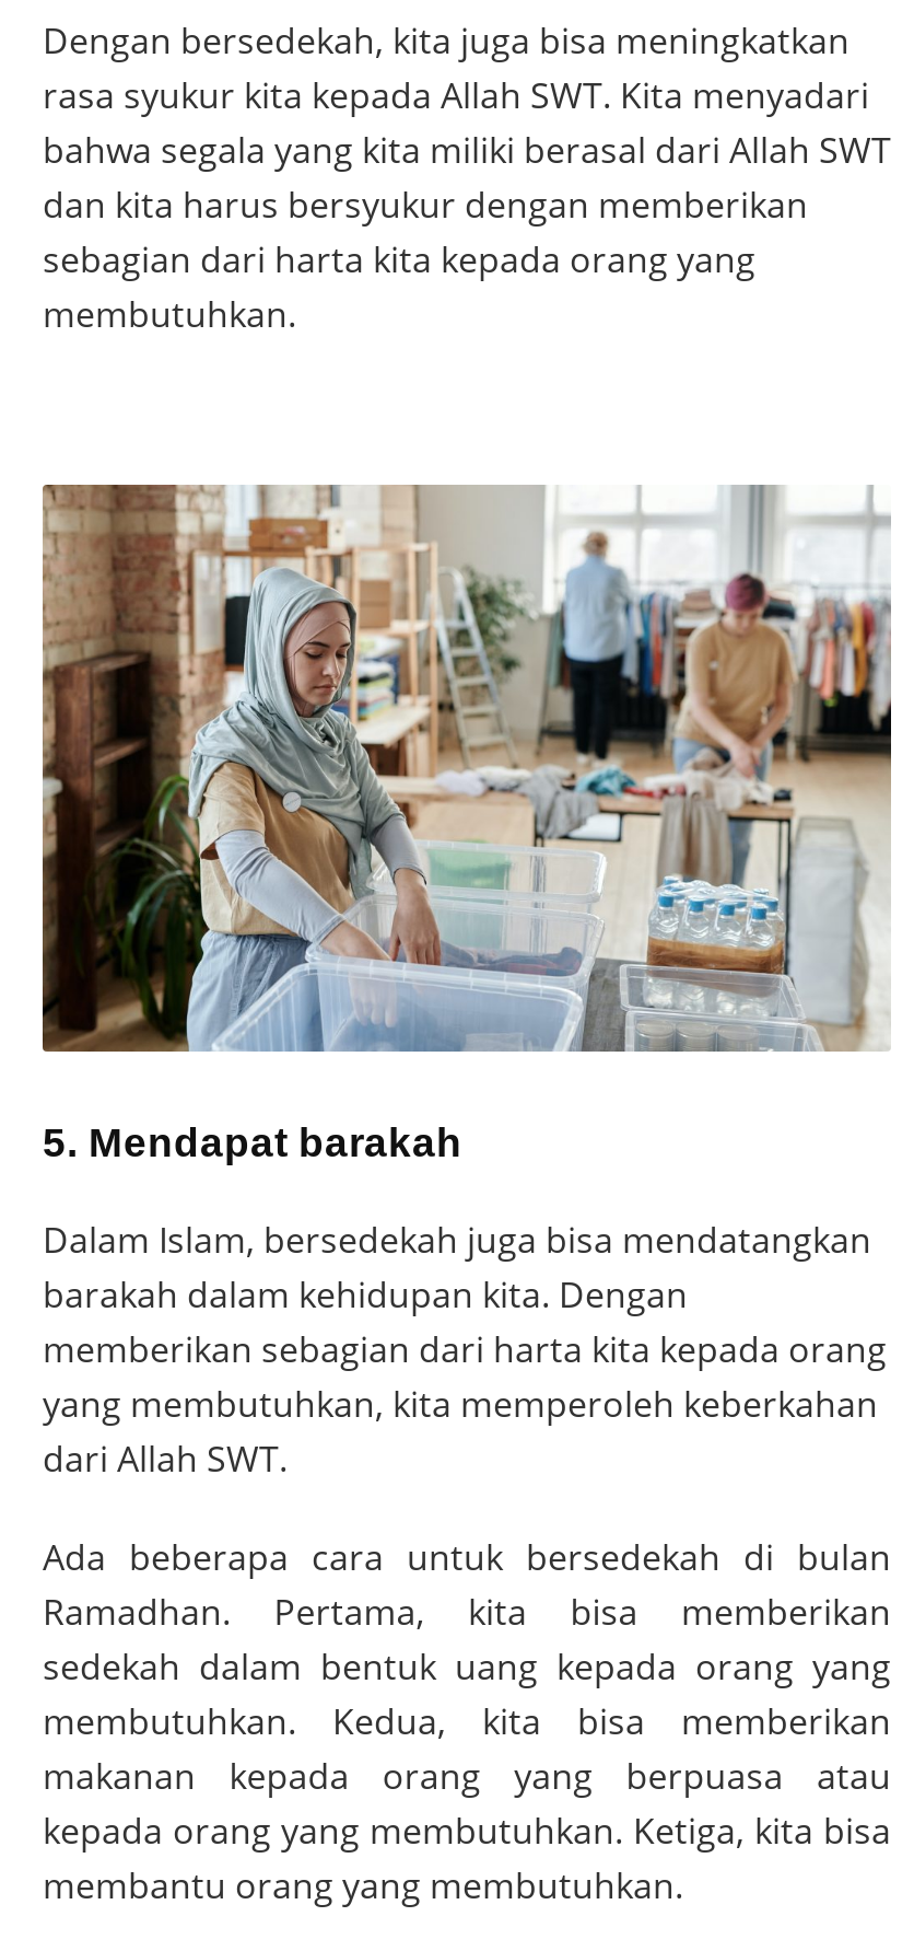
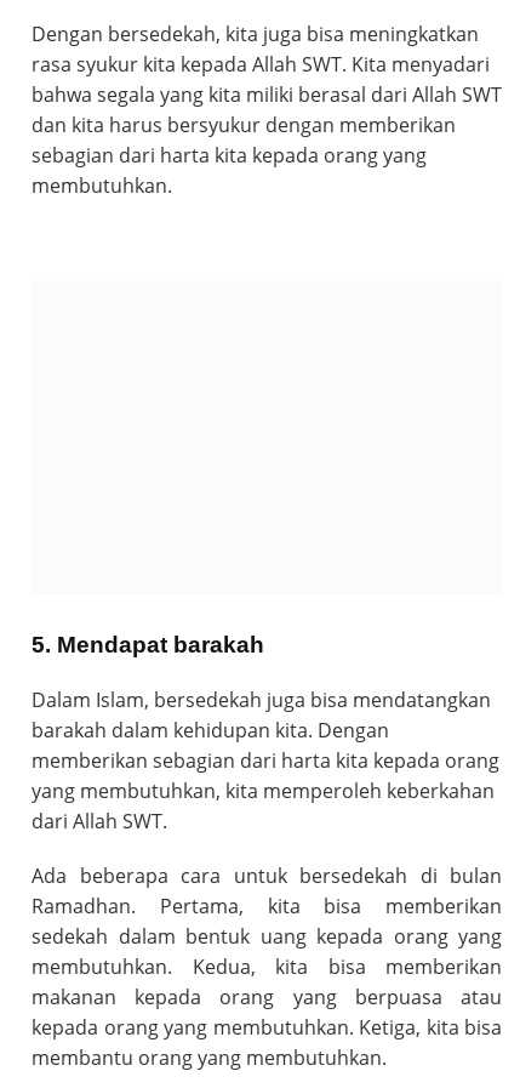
[40,481,893,1055] [image] -> none

